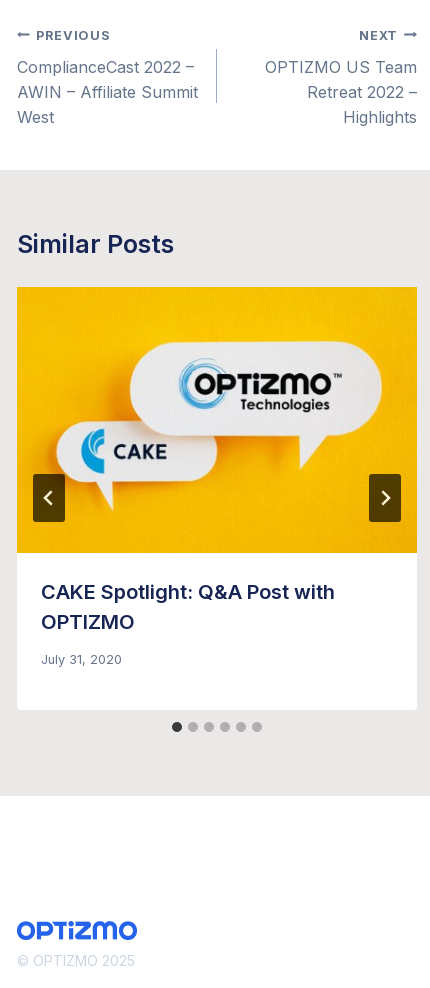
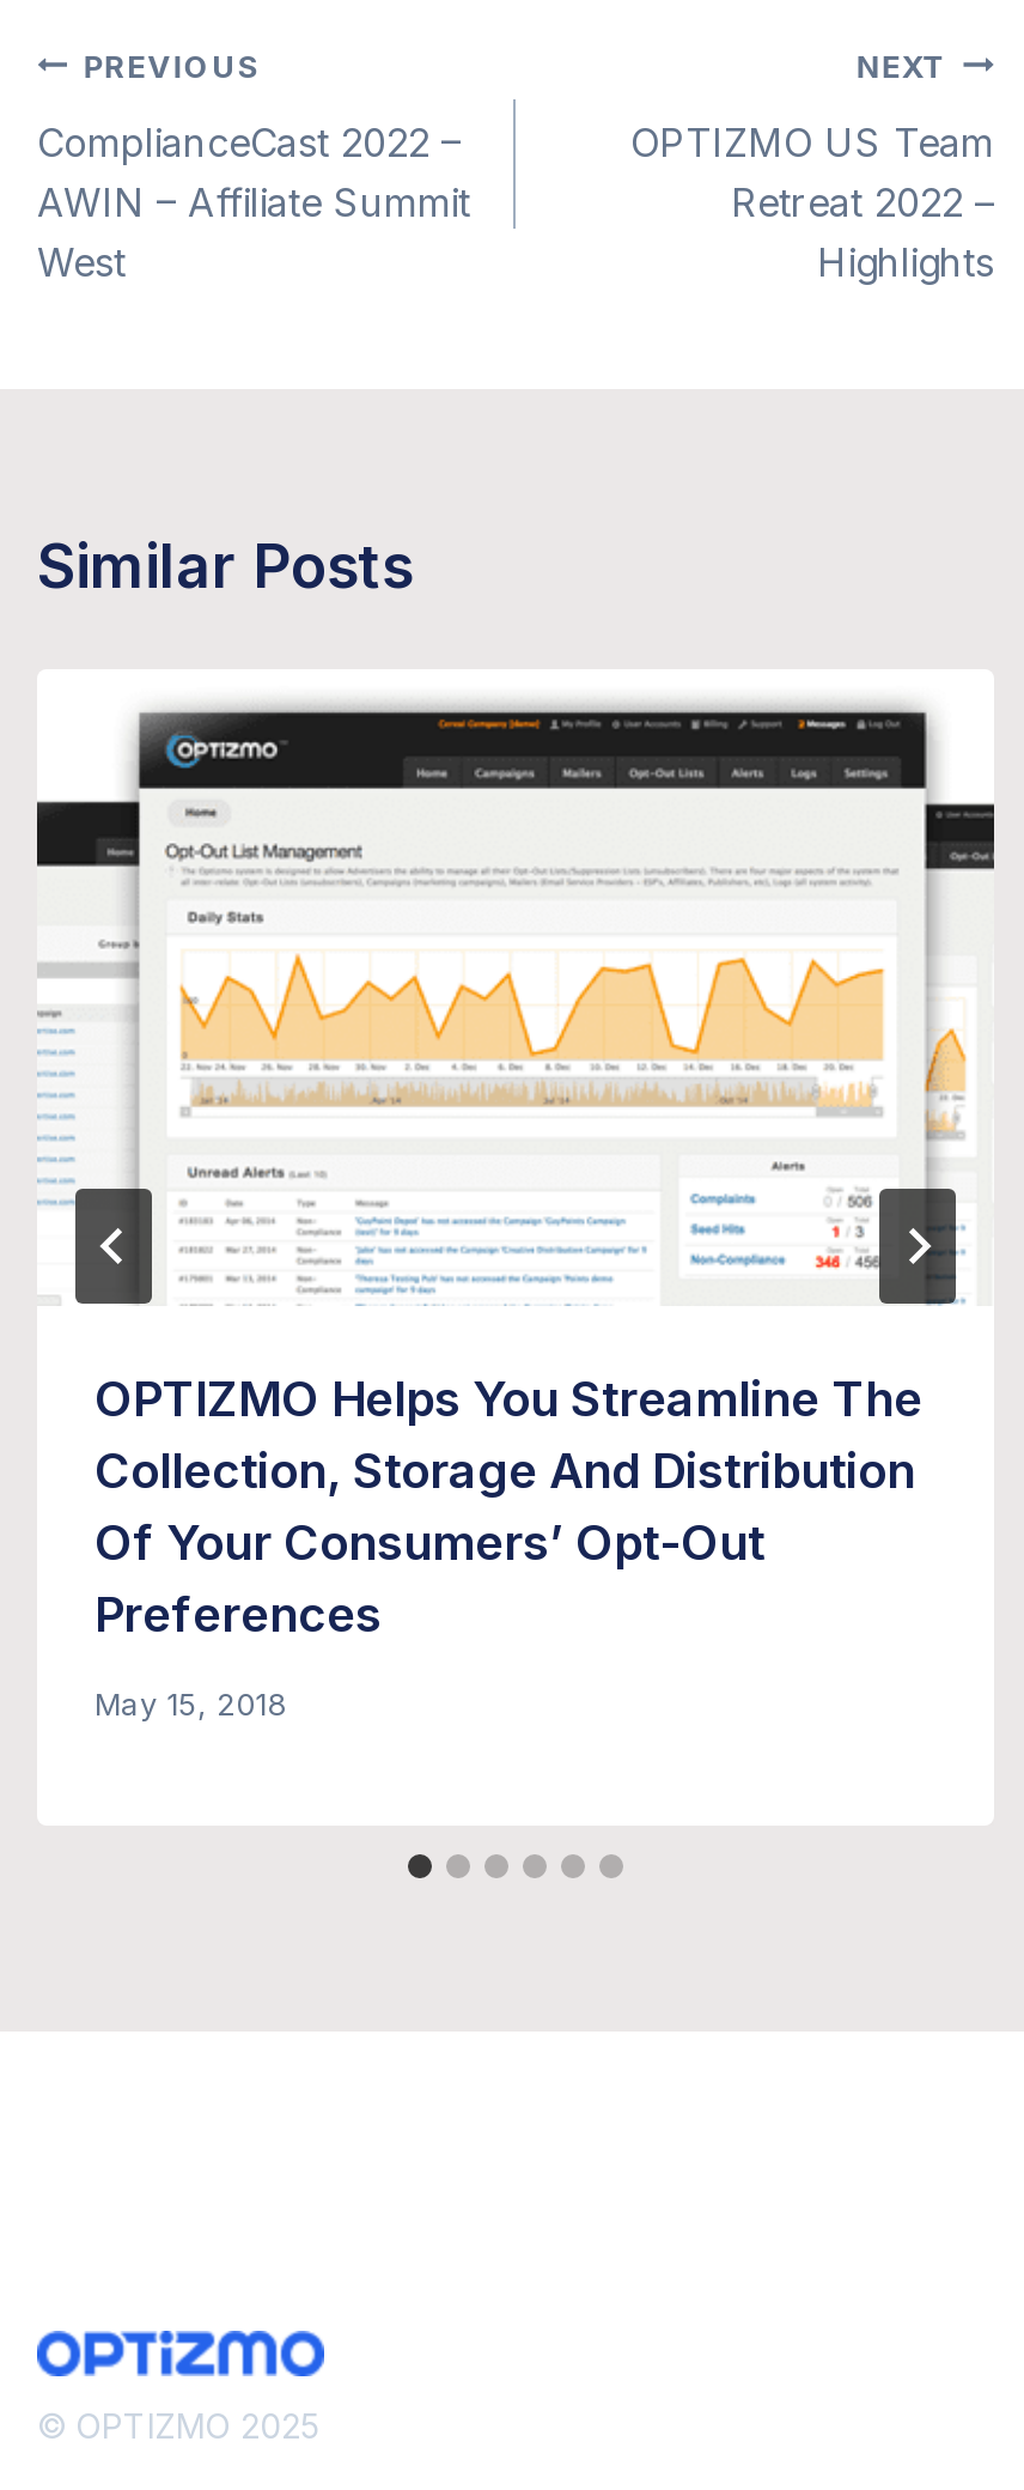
[16,286,418,634] [image] | CAKE Spotlight: Q&A Post with | OPTIZMO -> [35,707,996,1644] [image] | OPTIZMO Helps You Streamline The | Collection, Storage And Distribution | Of Your Consumers’ Opt-Out | Preferences
[41,652,122,667] July 31, 2020 -> [95,1687,286,1723] May 15, 2018

